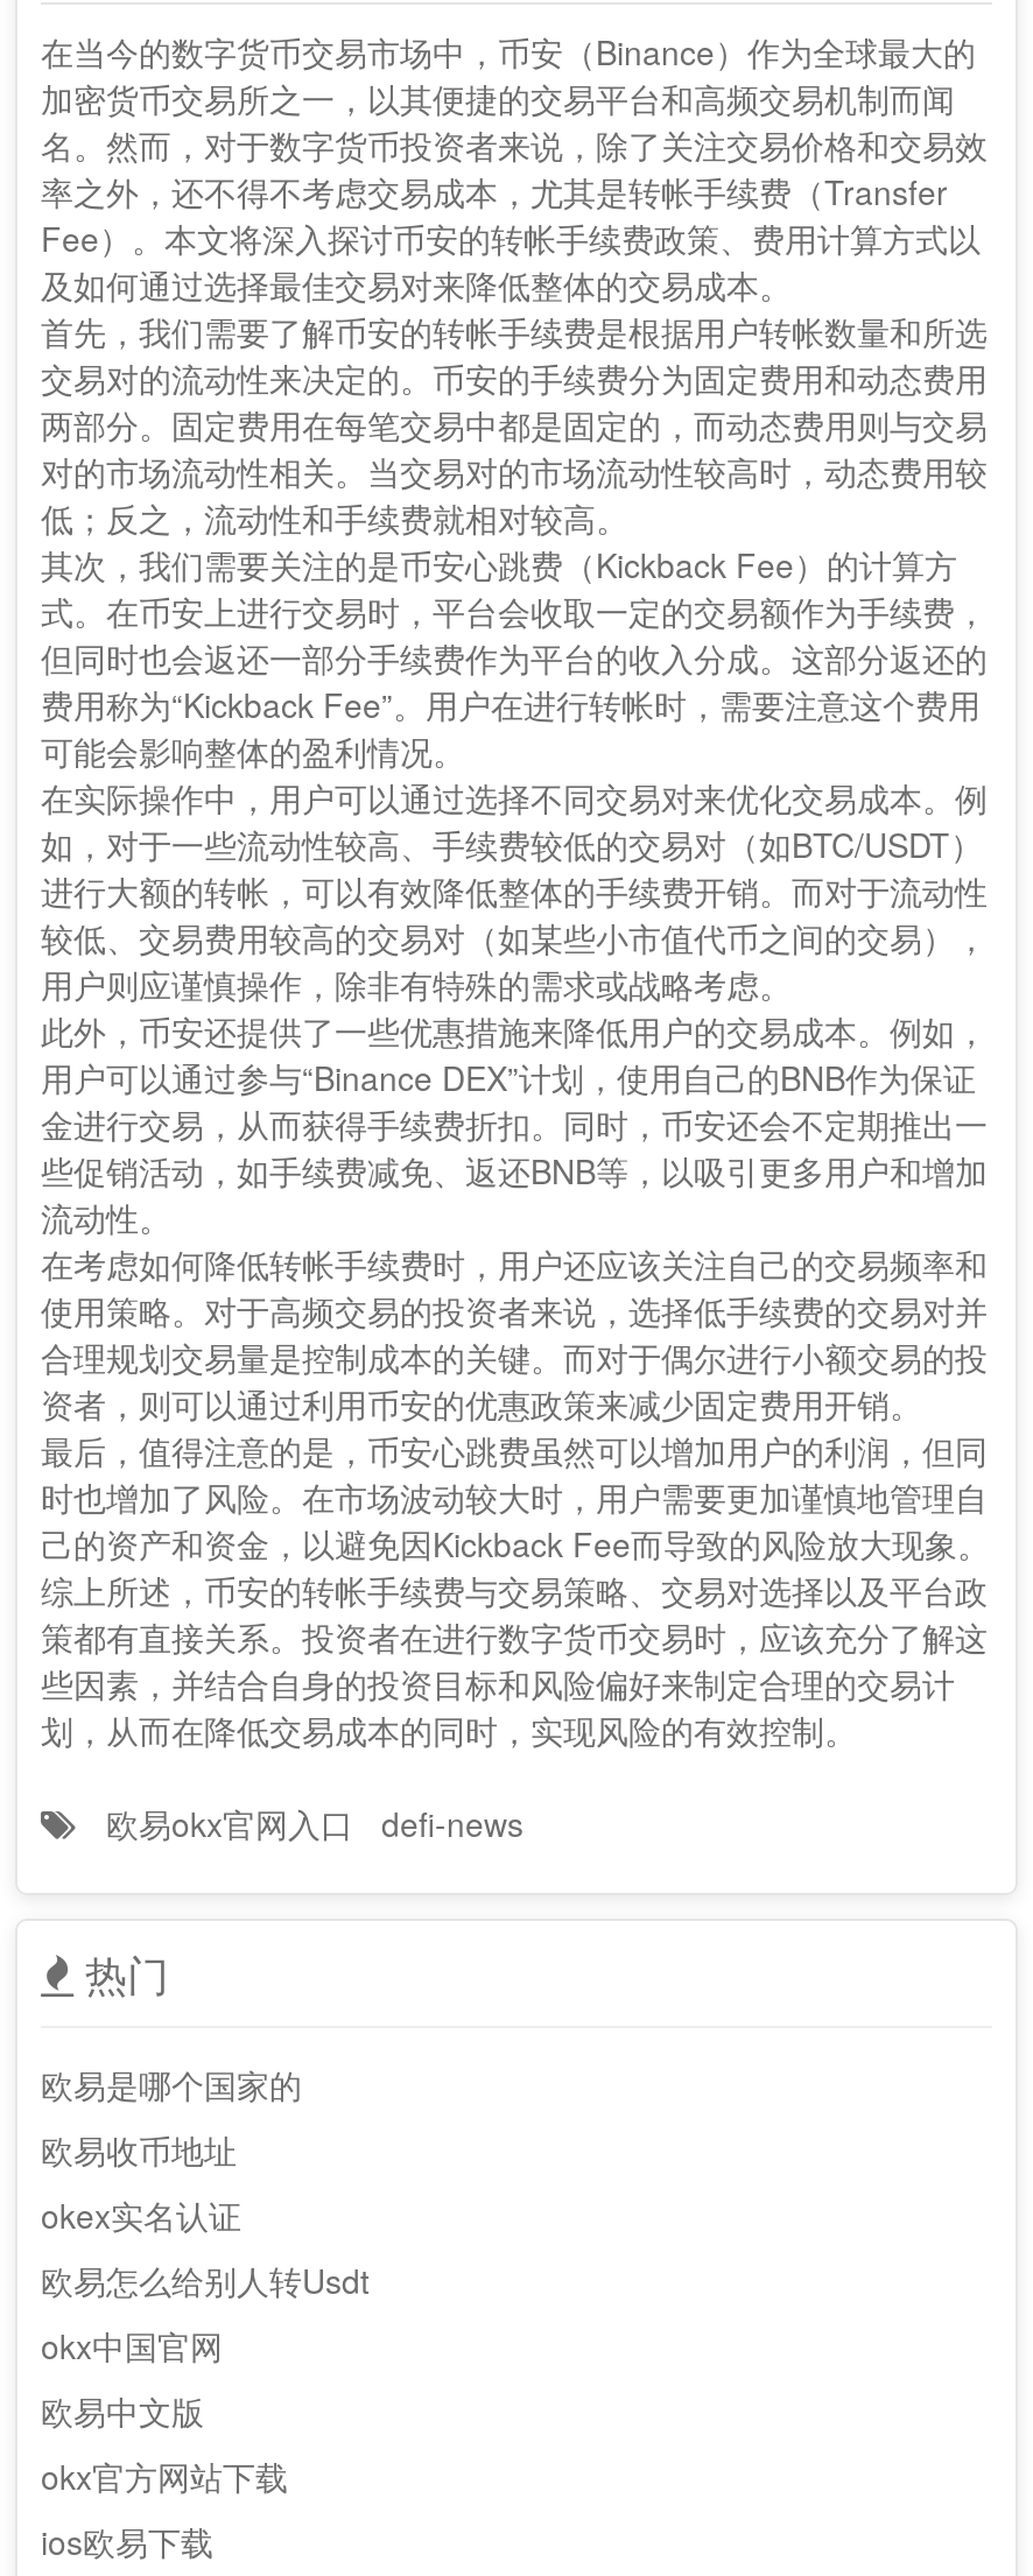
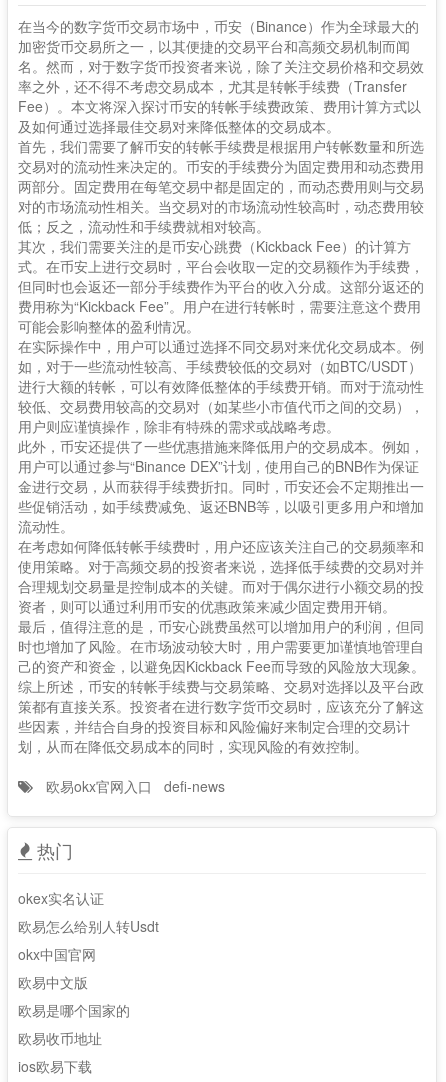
moved [41,2061,302,2173] -> [18,1000,130,1048]: 欧易是哪个国家的 | 欧易收币地址
moved [41,2191,370,2434] -> [18,888,159,992]: okex实名认证 | 欧易怎么给别人转Usdt | okx中国官网 | 欧易中文版
[41,2452,288,2499] okx官方网站下载 -> none

